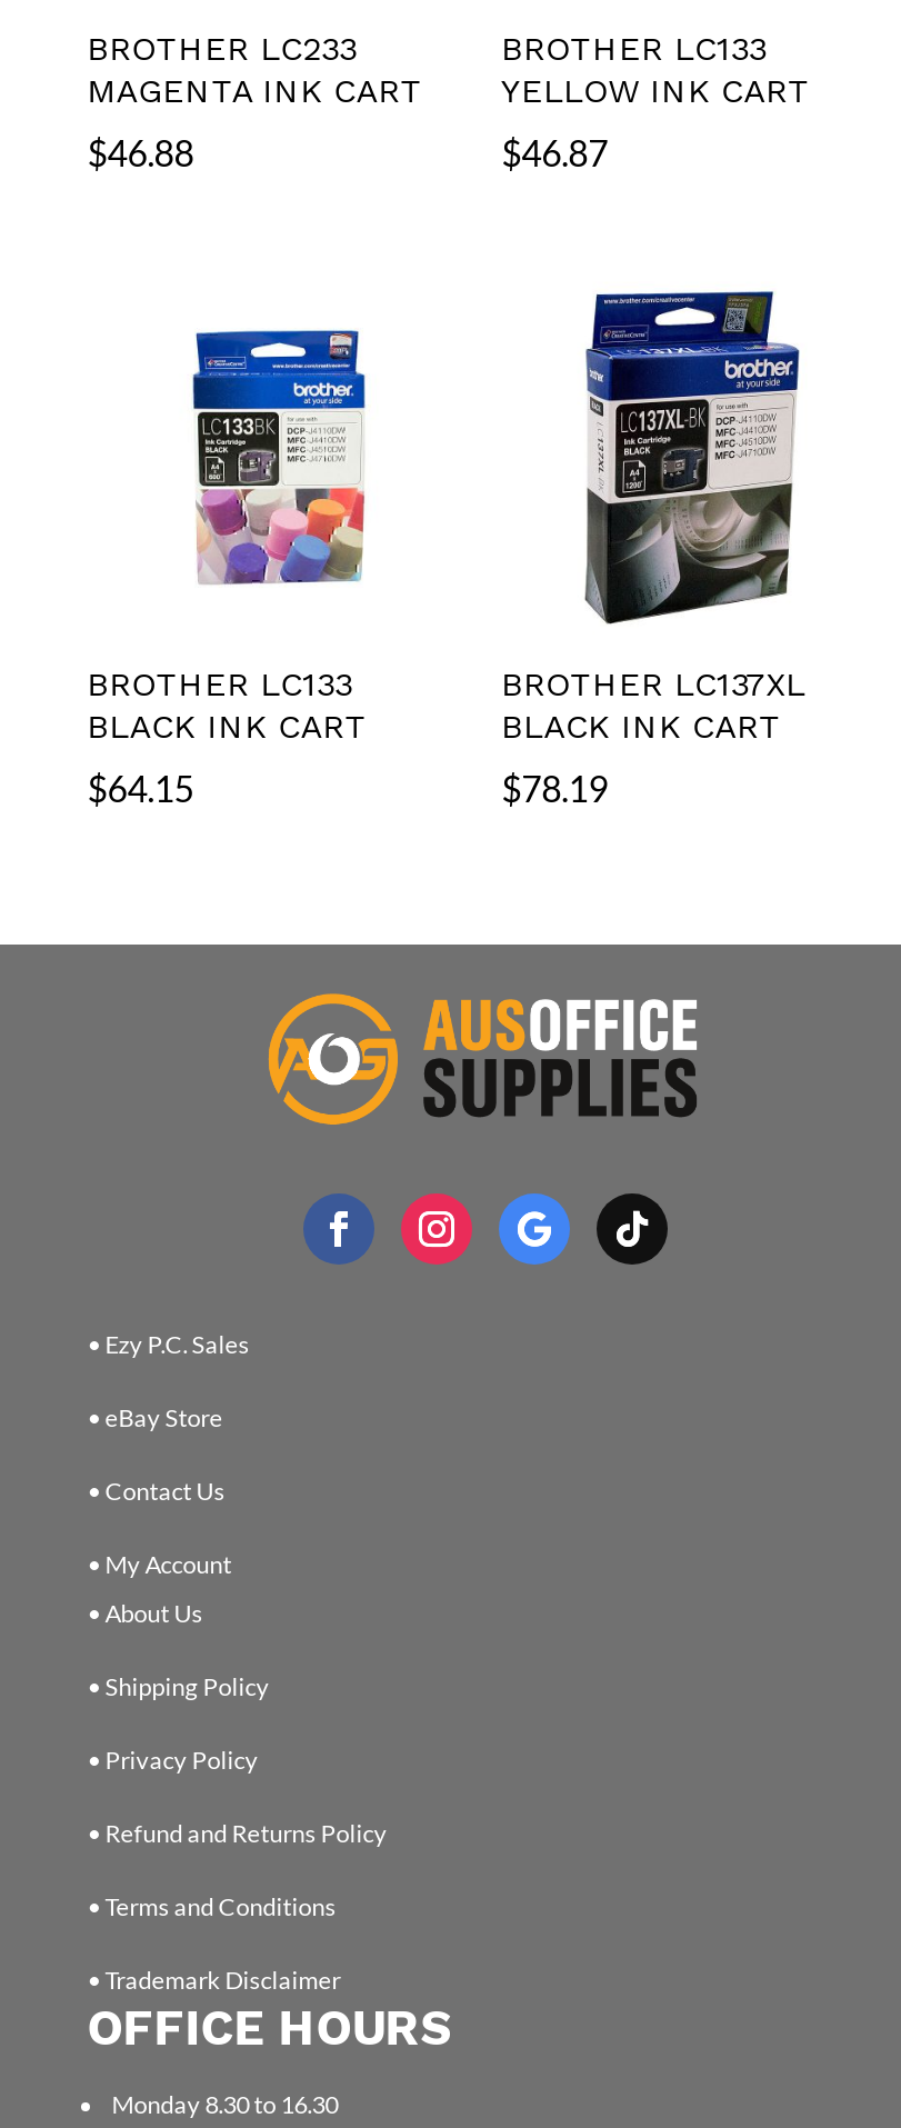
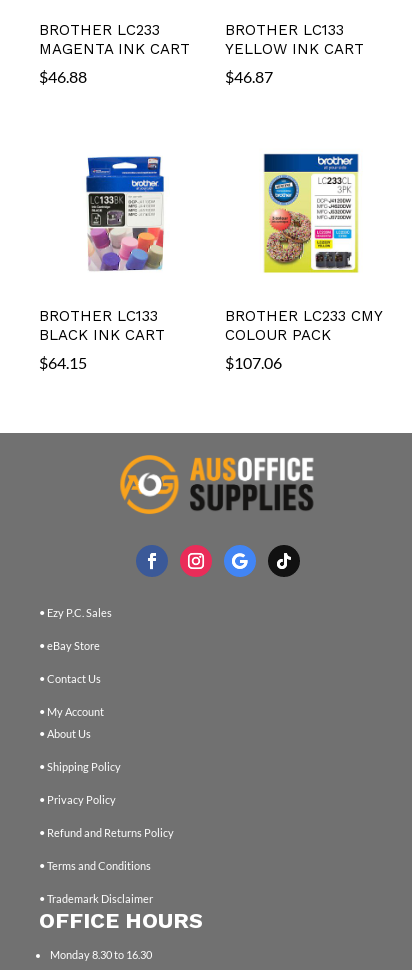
[501,289,806,809] [image] | BROTHER LC137XL | BLACK INK CART | $78.19 -> [225,139,382,372] [image] | BROTHER LC233 CMY | COLOUR PACK | $107.06

